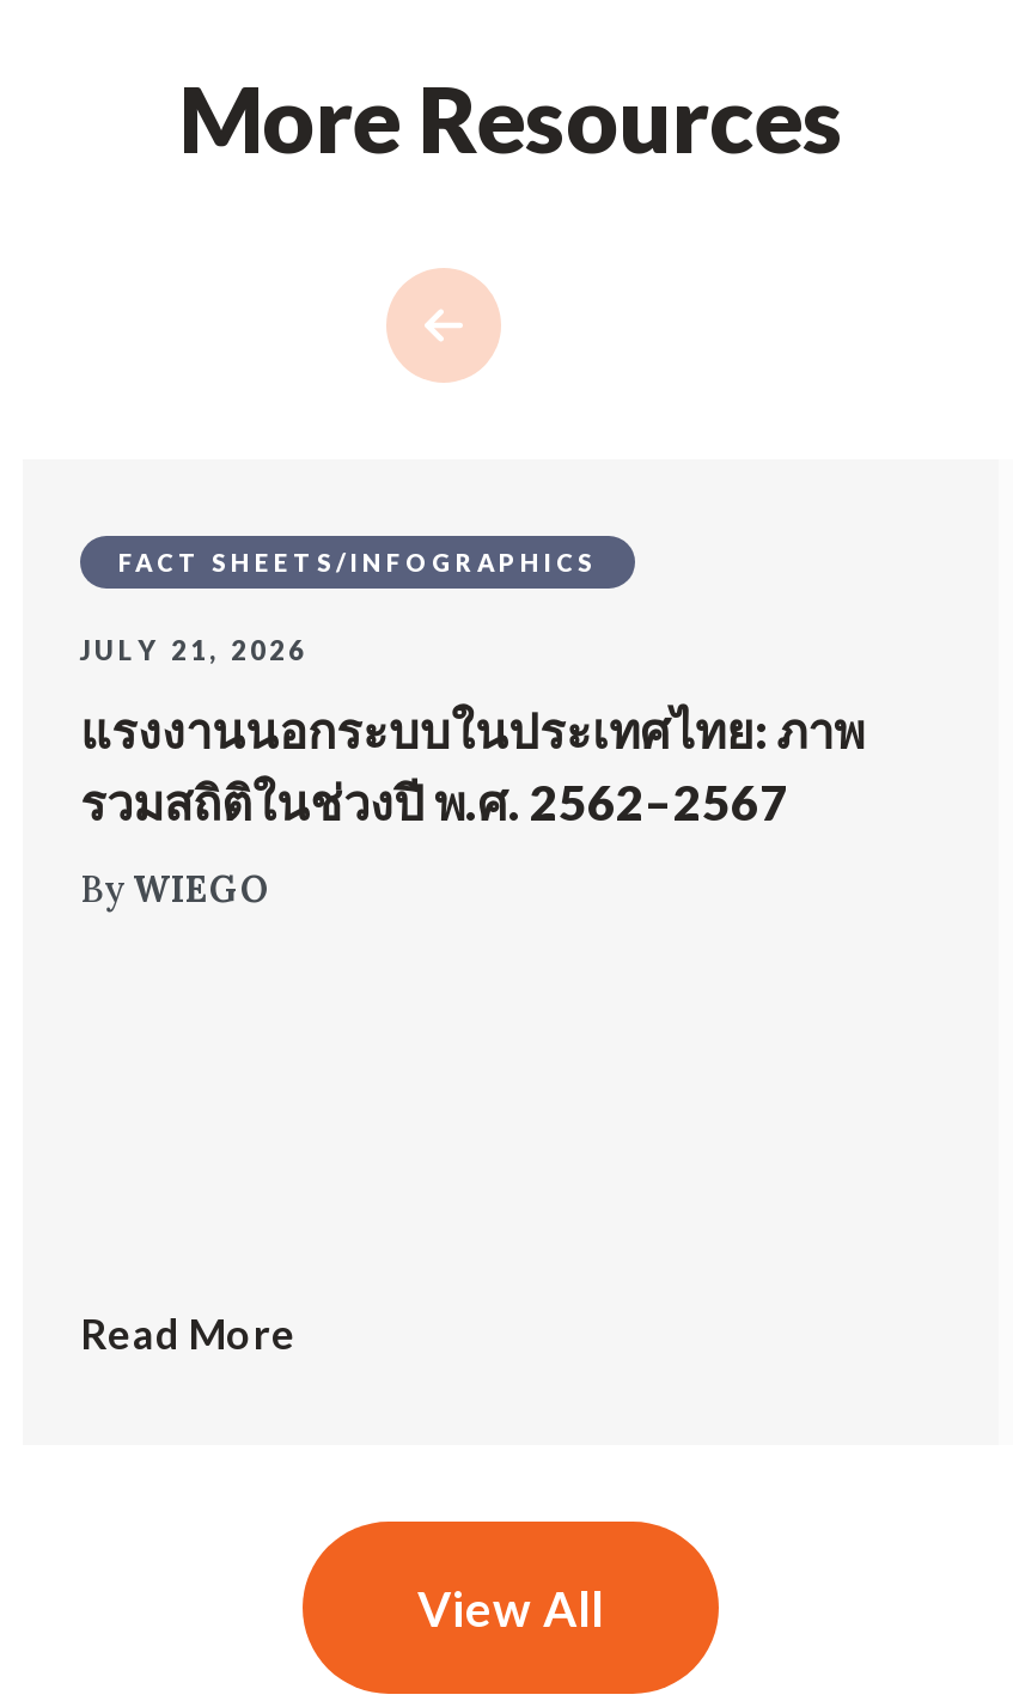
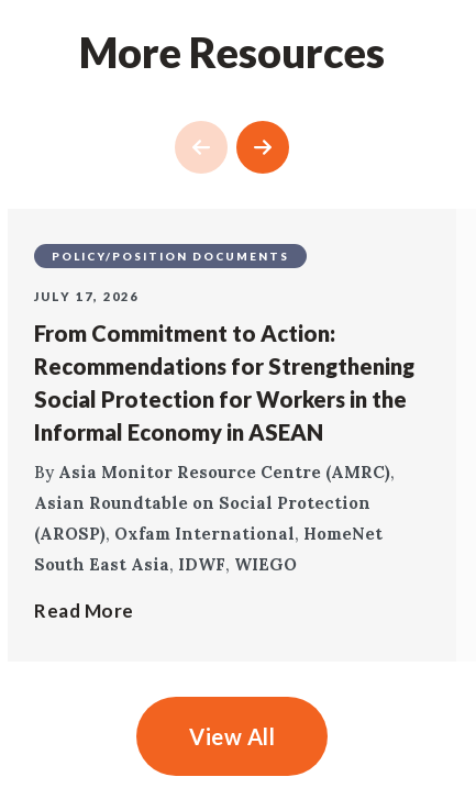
none -> [235,120,290,175] [image]
[80,549,865,913] FACT SHEETS/INFOGRAPHICS | JULY 21, 2026 | แรงงานนอกระบบในประเทศไทย: ภาพ | รวมสถิติในช่วงปี พ.ศ. 2562–2567 | By WIEGO -> [34,249,414,575] POLICY/POSITION DOCUMENTS | JULY 17, 2026 | From Commitment to Action: | Recommendations for Strengthening | Social Protection for Workers in the | Informal Economy in ASEAN | By Asia Monitor Resource Centre (AMRC), | Asian Roundtable on Social Protection | (AROSP), Oxfam International, HomeNet | South East Asia, IDWF, WIEGO

